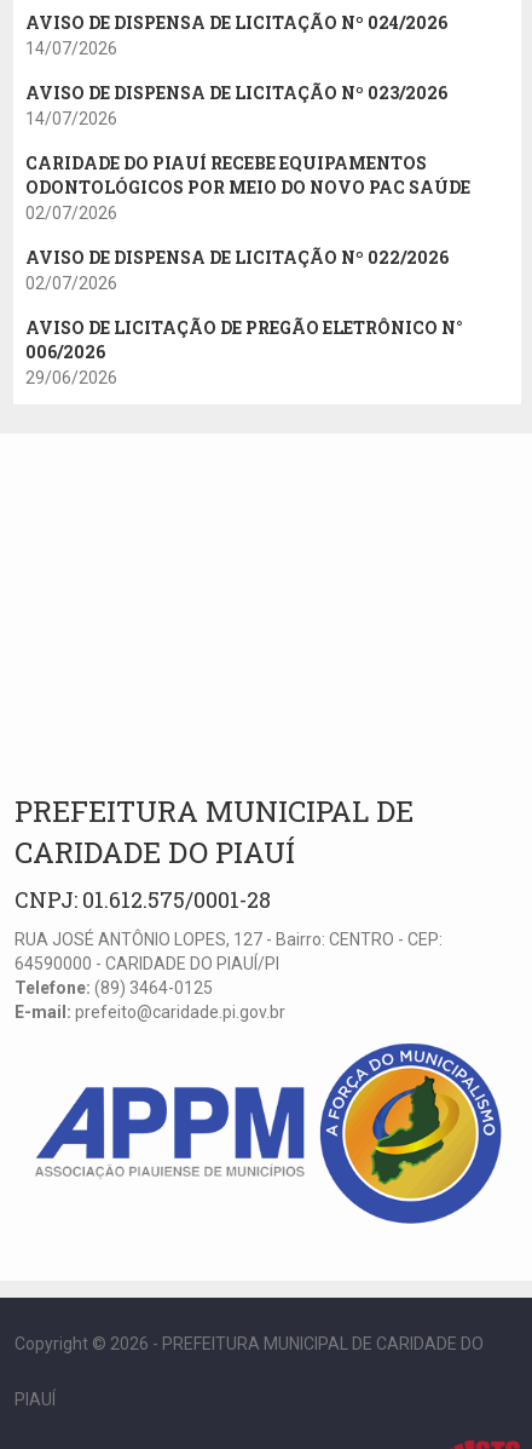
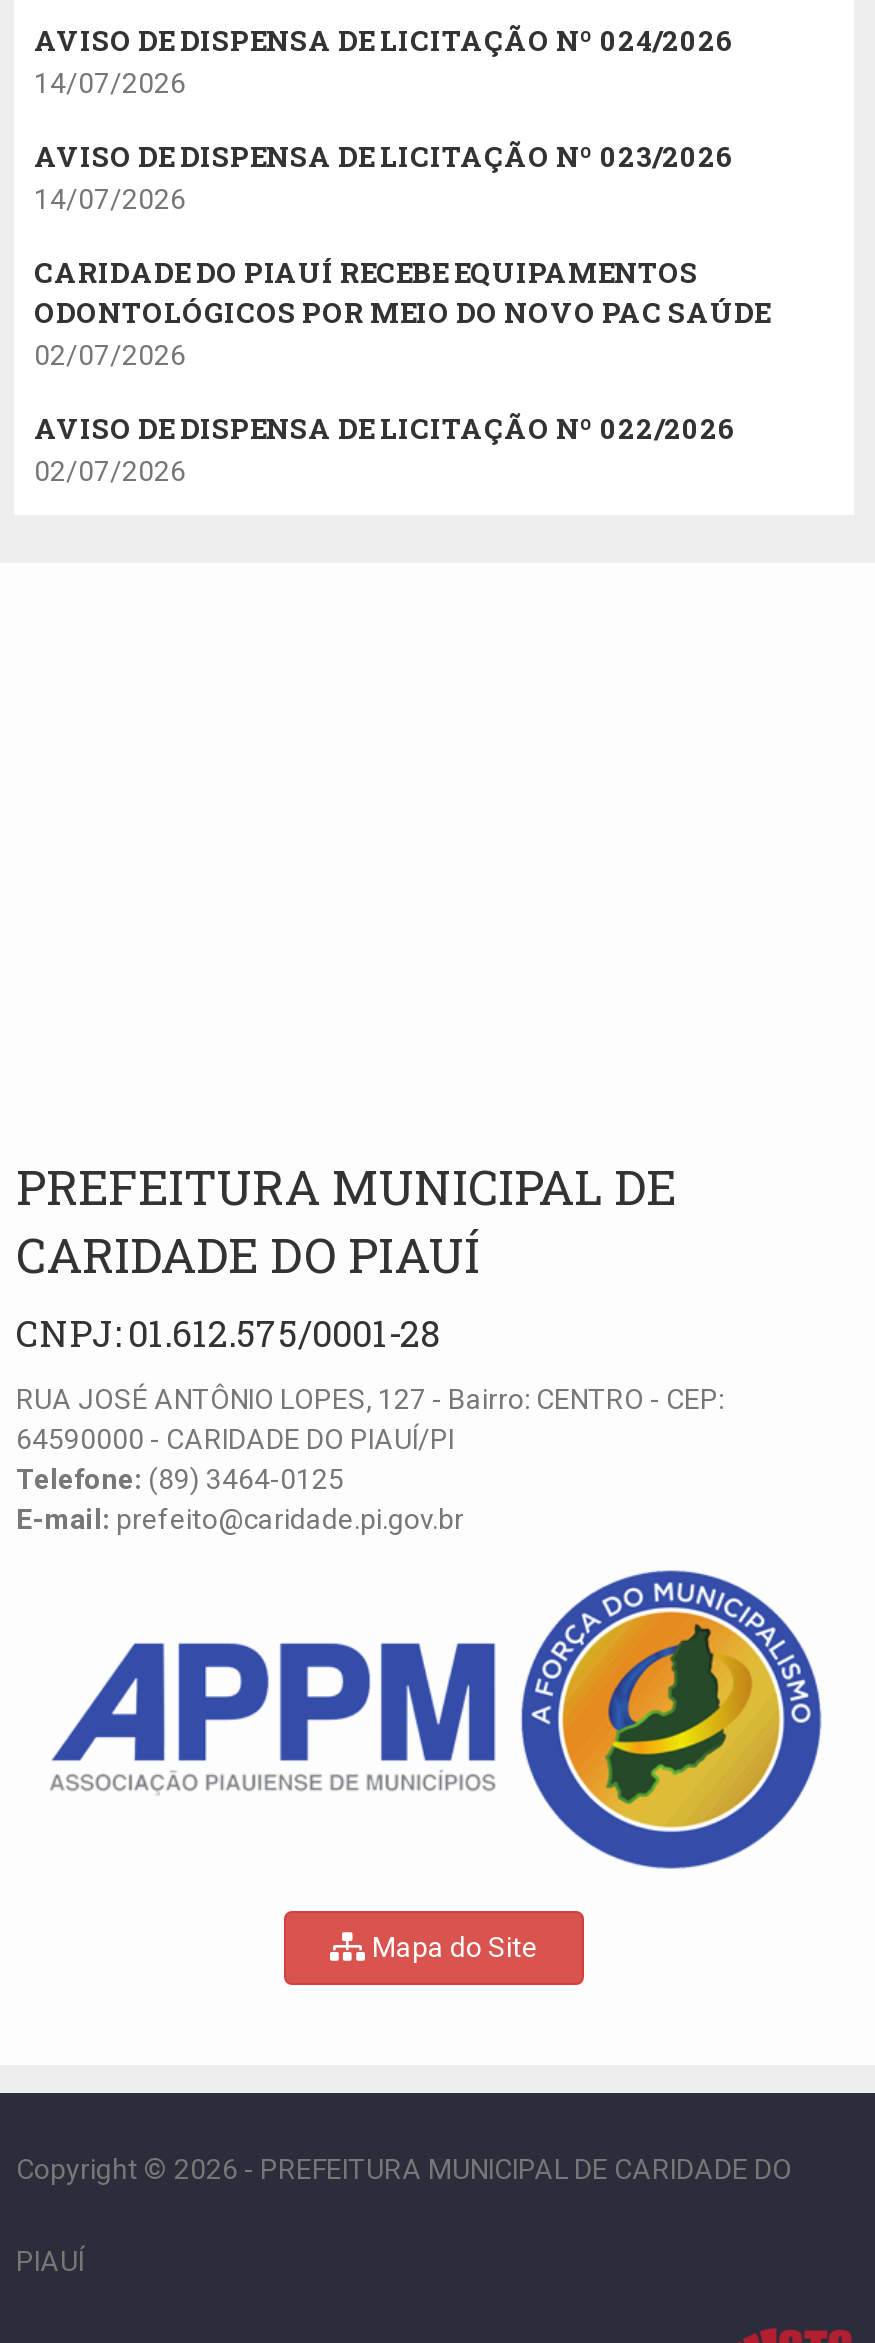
[25,315,463,387] AVISO DE LICITAÇÃO DE PREGÃO ELETRÔNICO N° | 006/2026 | 29/06/2026 -> none
moved [15,791,443,1021] -> [16,1154,724,1534]: PREFEITURA MUNICIPAL DE | CARIDADE DO PIAUÍ | CNPJ: 01.612.575/0001-28 | RUA JOSÉ ANTÔNIO LOPES, 127 - Bairro: CENTRO - CEP: | 64590000 - CARIDADE DO PIAUÍ/PI | Telefone: (89) 3464-0125 | E-mail: prefeito@caridade.pi.gov.br
none -> [366,1932,538,1964] Mapa do Site
moved [320,1042,502,1198] -> [522,1569,822,1827]: [image]

